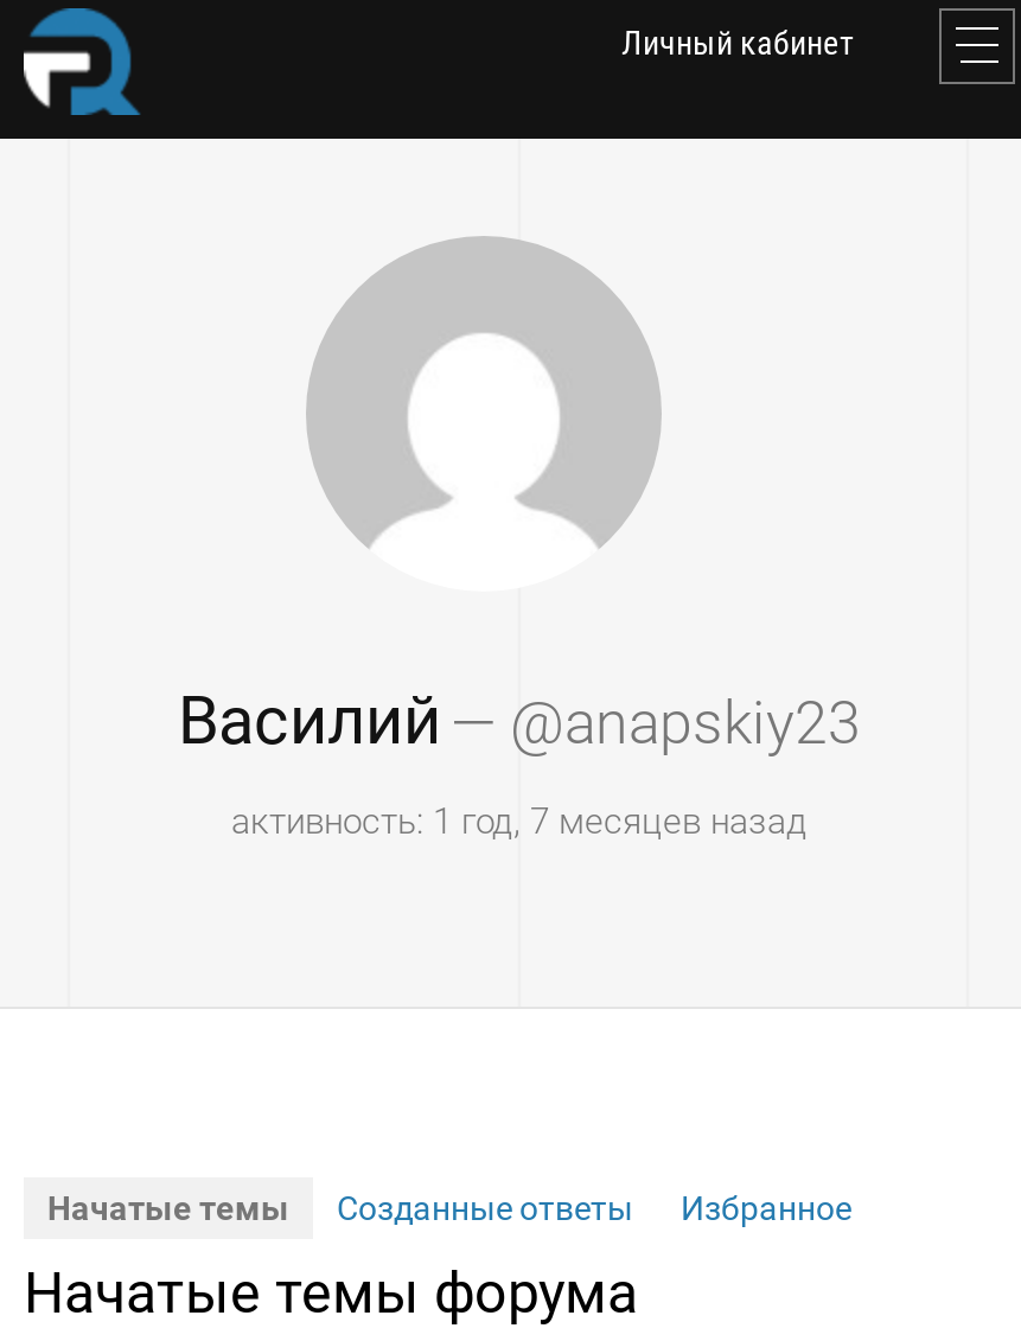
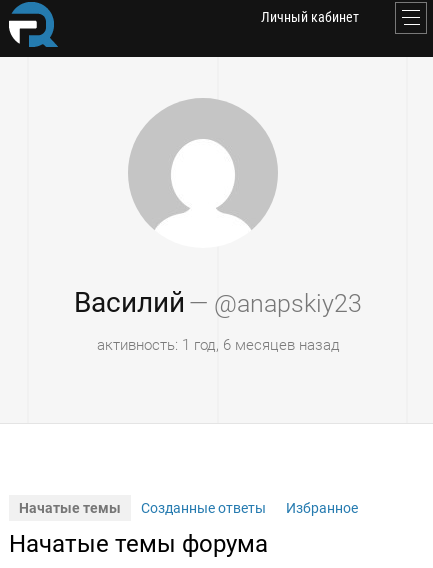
[231,800,808,843] активность: 1 год, 7 месяцев назад -> [96,336,339,354] активность: 1 год, 6 месяцев назад

